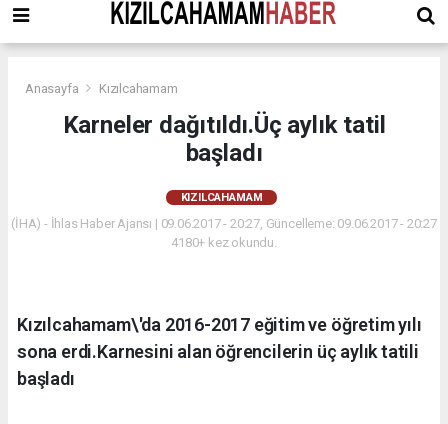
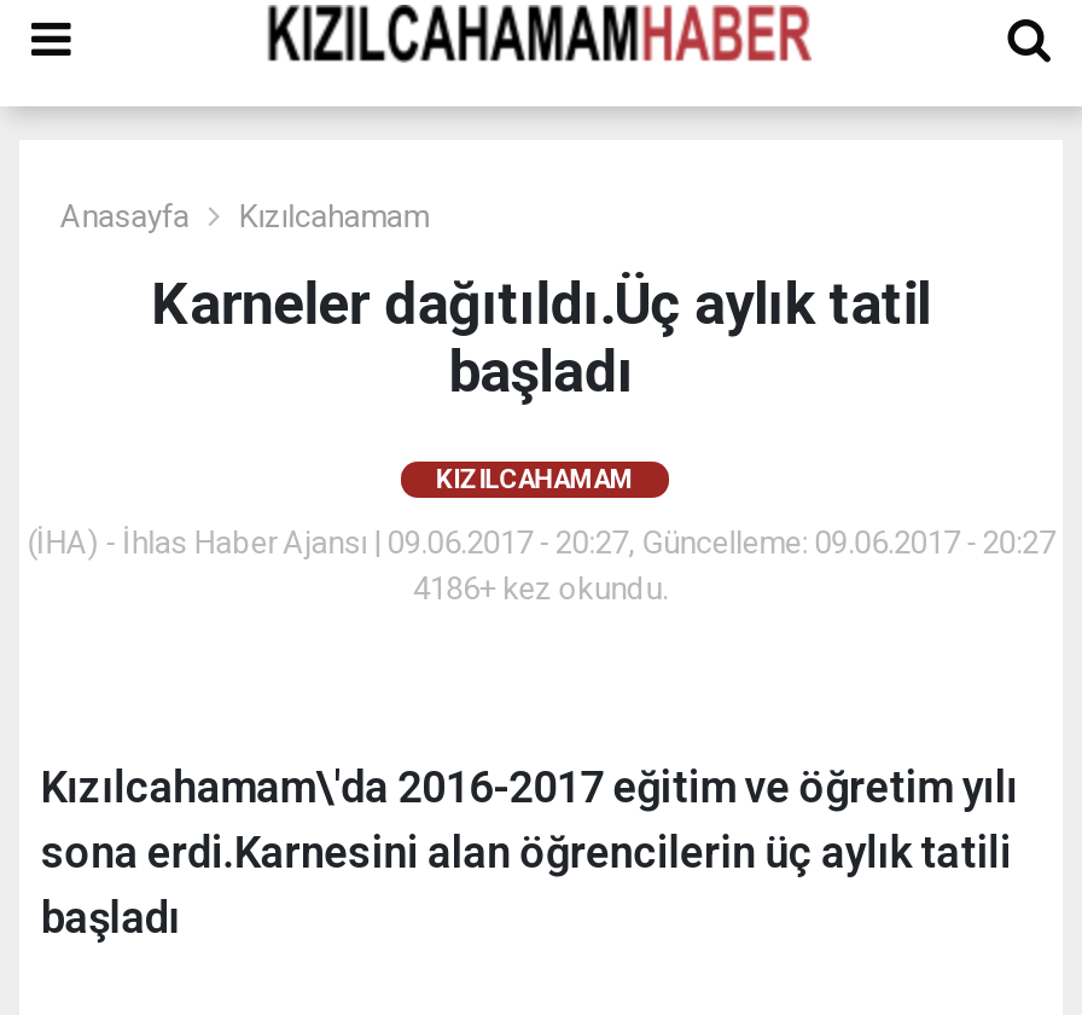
[171,235,277,250] 4180+ kez okundu. -> [413,570,669,606] 4186+ kez okundu.

